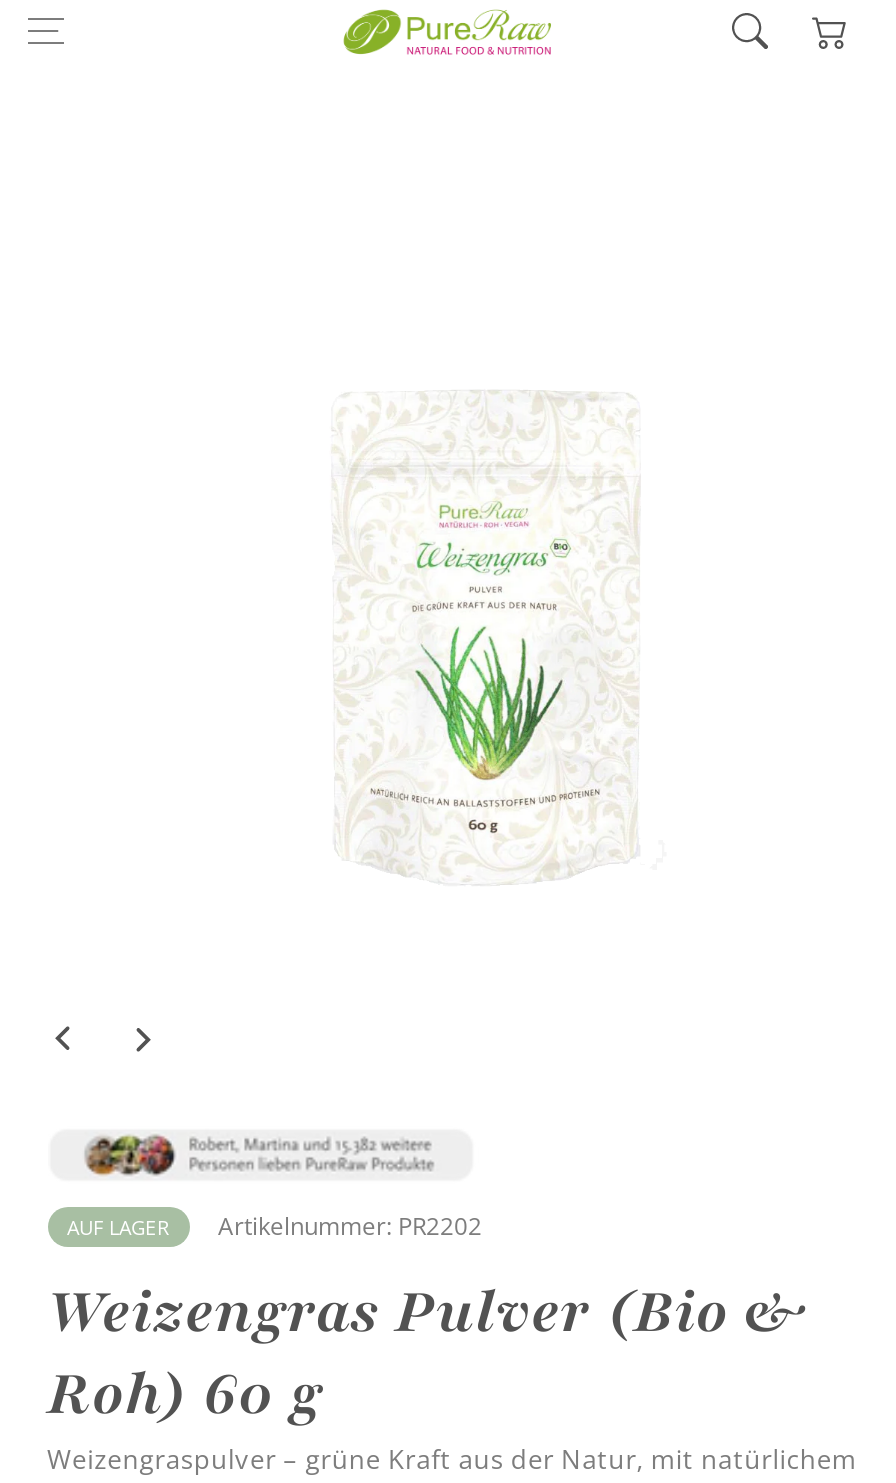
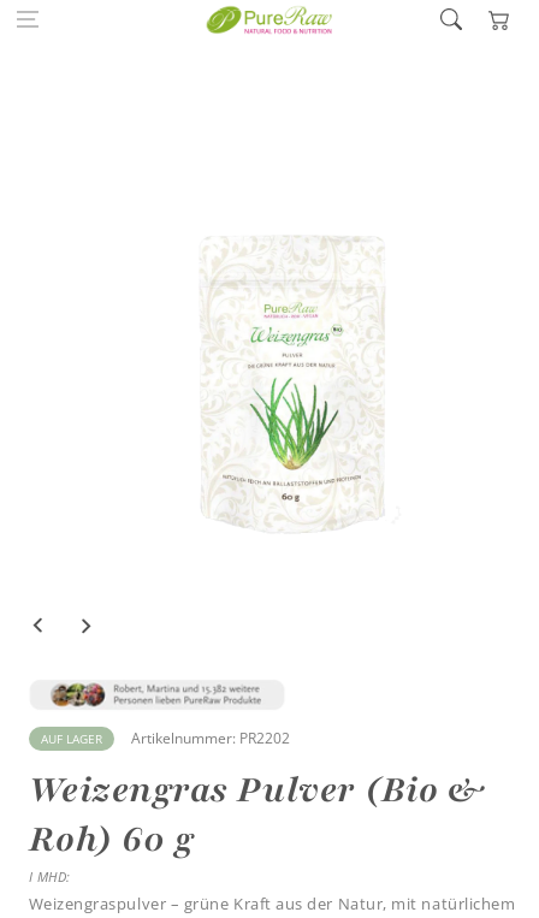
none -> [28,867,71,885] I MHD:

